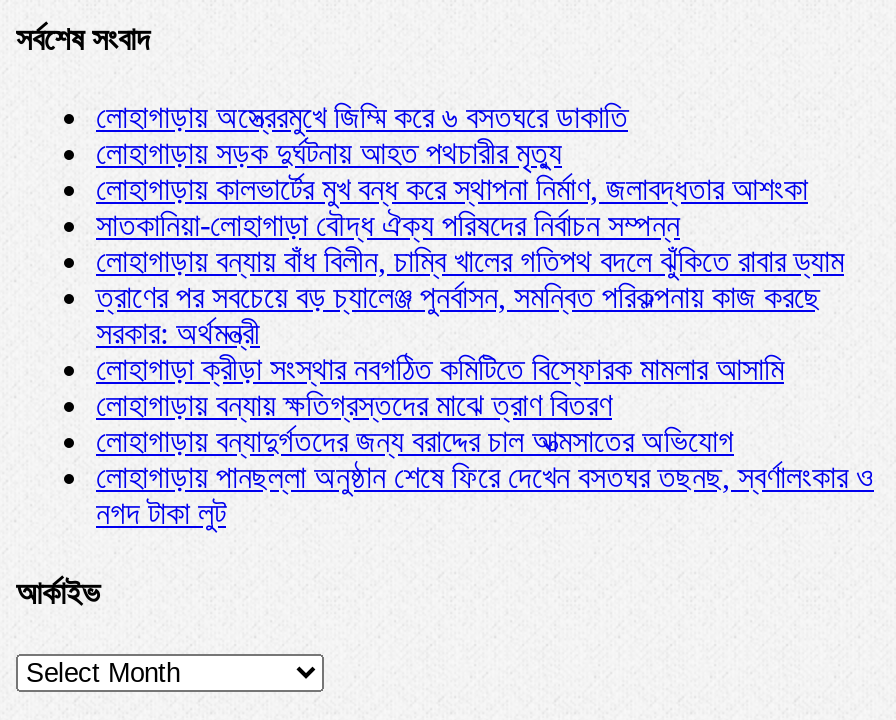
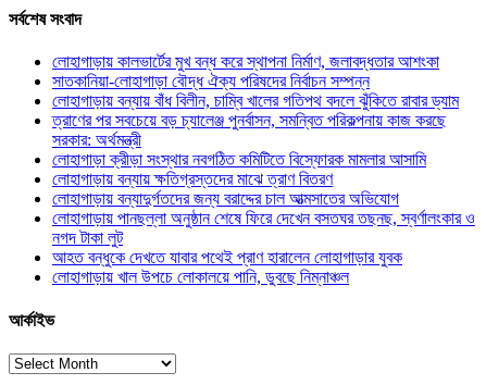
[96,101,628,171] লোহাগাড়ায় অস্ত্রেরমুখে জিম্মি করে ৬ বসতঘরে ডাকাতি | লোহাগাড়ায় সড়ক দুর্ঘটনায় আহত পথচারীর মৃত্যু -> none
moved [96,173,874,531] -> [52,53,475,247]: লোহাগাড়ায় কালভার্টের মুখ বন্ধ করে স্থাপনা নির্মাণ, জলাবদ্ধতার আশংকা | সাতকানিয়া-লোহাগাড়া বৌদ্ধ ঐক্য পরিষদের নির্বাচন সম্পন্ন | লোহাগাড়ায় বন্যায় বাঁধ বিলীন, চাম্বি খালের গতিপথ বদলে ঝুঁকিতে রাবার ড্যাম | ... | লোহাগাড়ায় পানছল্লা অনুষ্ঠান শেষে ফিরে দেখেন বসতঘর তছনছ, স্বর্ণালংকার ও | নগদ টাকা লুট
none -> [52,248,402,286] আহত বন্ধুকে দেখতে যাবার পথেই প্রাণ হারালেন লোহাগাড়ার যুবক | লোহাগাড়ায় খাল উপচে লোকালয়ে পানি, ডুবছে নিম্নাঞ্চল

